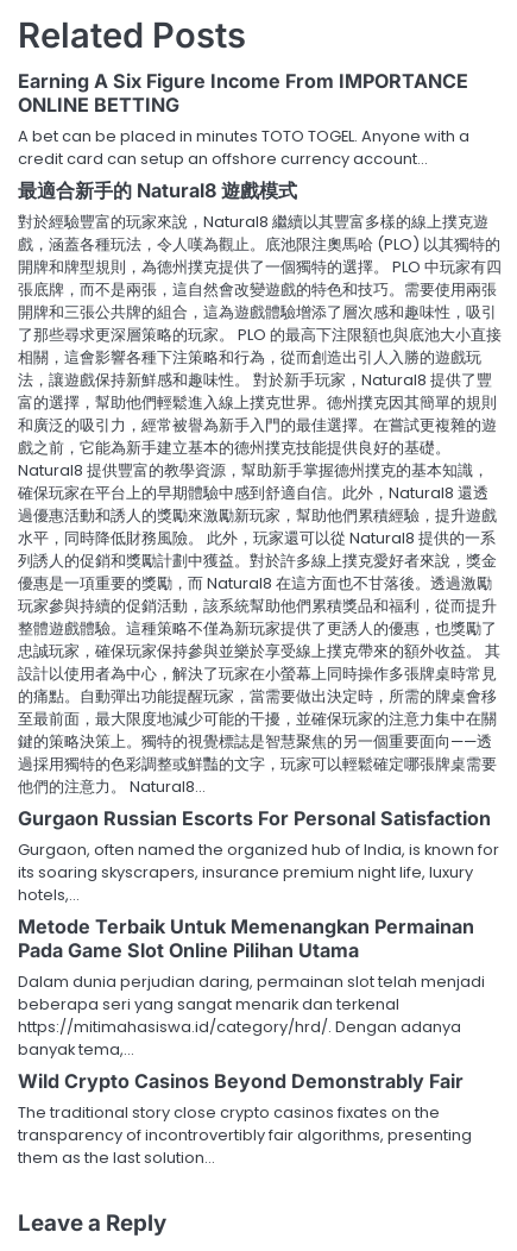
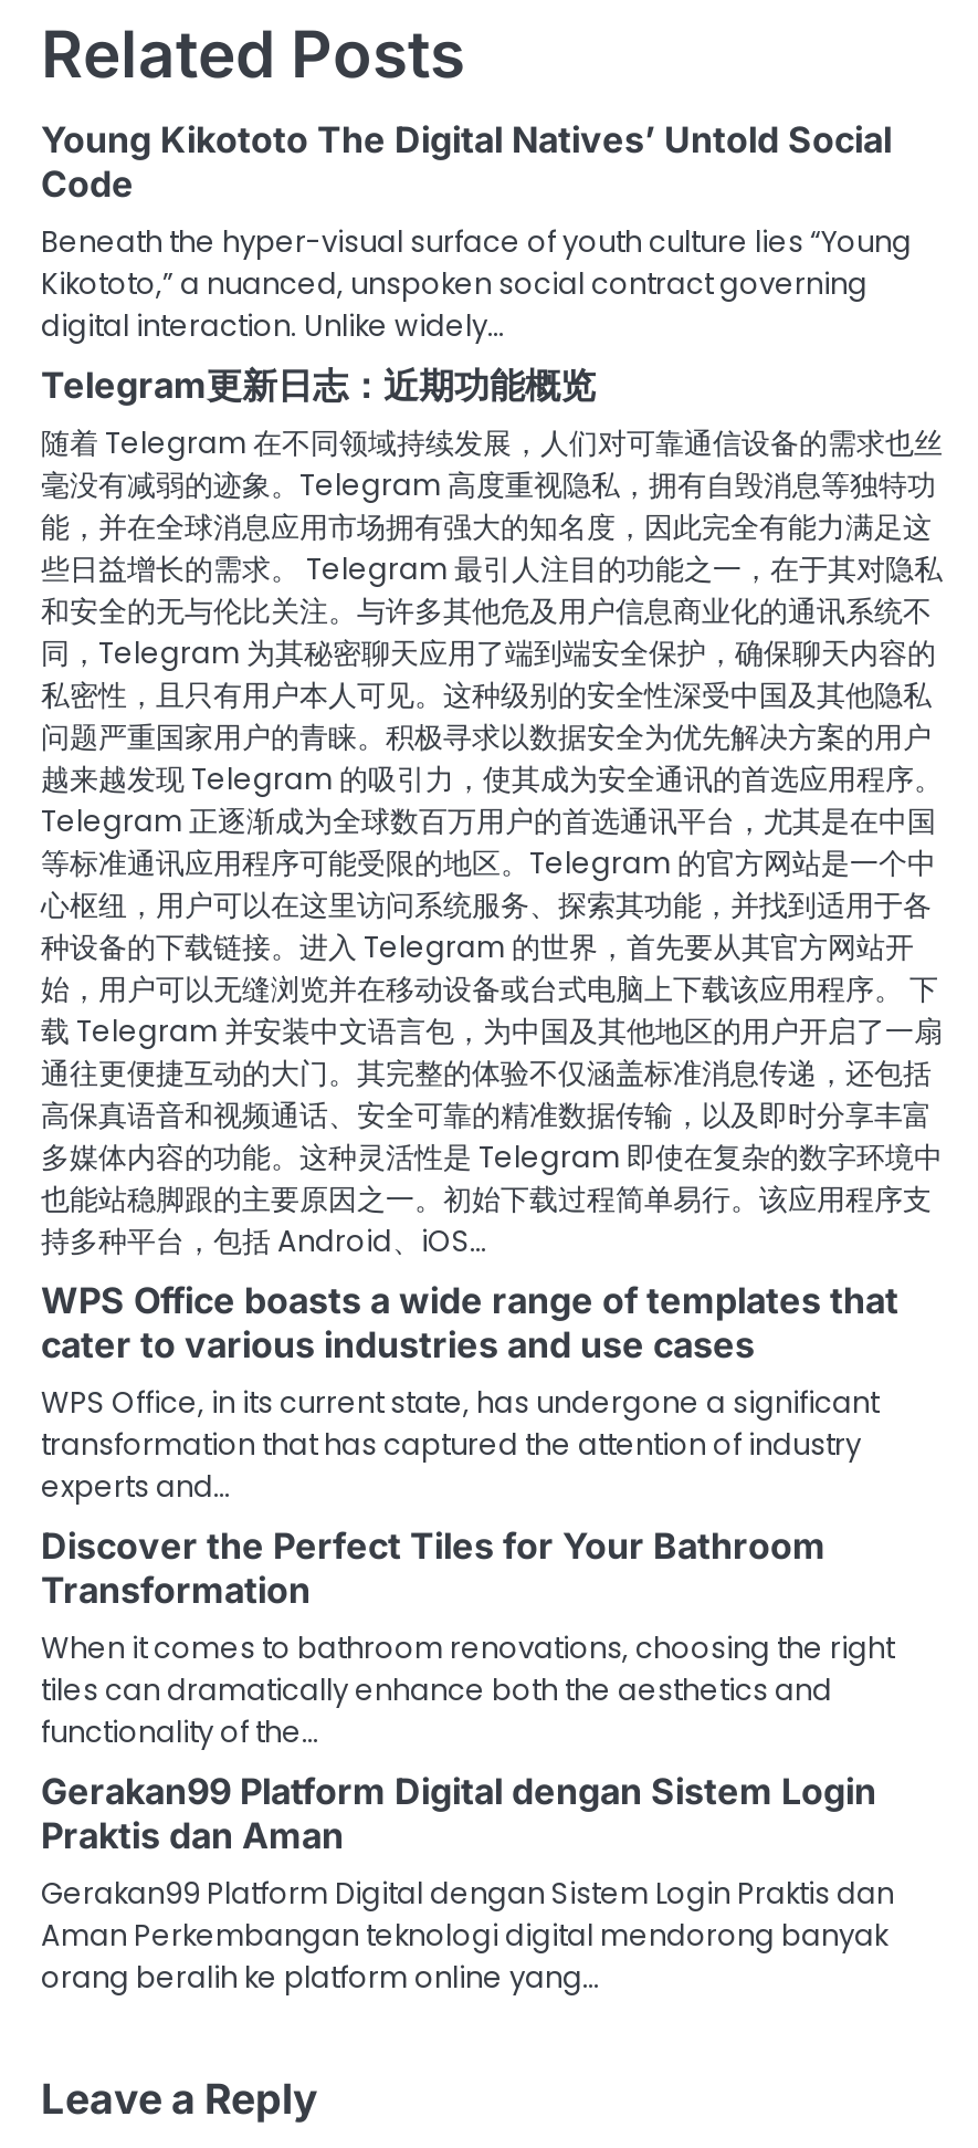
[18,69,502,1169] Earning A Six Figure Income From IMPORTANCE | ONLINE BETTING | A bet can be placed in minutes TOTO TOGEL. Anyone with a | credit card can setup an offshore currency account… | 最適合新手的 Natural8 遊戲模式 | 對於經驗豐富的玩家來說，Natural8 繼續以其豐富多樣的線上撲克遊 | 戲，涵蓋各種玩法，令人嘆為觀止。底池限注奧馬哈 (PLO) 以其獨特的 | 開牌和牌型規則，為德州撲克提供了一個獨特的選擇。 PLO 中玩家有四 | 張底牌，而不是兩張，這自然會改變遊戲的特色和技巧。需要使用兩張 | 開牌和三張公共牌的組合，這為遊戲體驗增添了層次感和趣味性，吸引 | 了那些尋求更深層策略的玩家。 PLO 的最高下注限額也與底池大小直接 | 相關，這會影響各種下注策略和行為，從而創造出引人入勝的遊戲玩 | 法，讓遊戲保持新鮮感和趣味性。 對於新手玩家，Natural8 提供了豐 | 富的選擇，幫助他們輕鬆進入線上撲克世界。德州撲克因其簡單的規則 | 和廣泛的吸引力，經常被譽為新手入門的最佳選擇。在嘗試更複雜的遊 | 戲之前，它能為新手建立基本的德州撲克技能提供良好的基礎。 | Natural8 提供豐富的教學資源，幫助新手掌握德州撲克的基本知識， | 確保玩家在平台上的早期體驗中感到舒適自信。此外，Natural8 還透 | 過優惠活動和誘人的獎勵來激勵新玩家，幫助他們累積經驗，提升遊戲 | 水平，同時降低財務風險。 此外，玩家還可以從 Natural8 提供的一系 | 列誘人的促銷和獎勵計劃中獲益。對於許多線上撲克愛好者來說，獎金 | 優惠是一項重要的獎勵，而 Natural8 在這方面也不甘落後。透過激勵 | 玩家參與持續的促銷活動，該系統幫助他們累積獎品和福利，從而提升 | 整體遊戲體驗。這種策略不僅為新玩家提供了更誘人的優惠，也獎勵了 | 忠誠玩家，確保玩家保持參與並樂於享受線上撲克帶來的額外收益。 其 | 設計以使用者為中心，解決了玩家在小螢幕上同時操作多張牌桌時常見 | 的痛點。自動彈出功能提醒玩家，當需要做出決定時，所需的牌桌會移 | 至最前面，最大限度地減少可能的干擾，並確保玩家的注意力集中在關 | 鍵的策略決策上。獨特的視覺標誌是智慧聚焦的另一個重要面向——透 | 過採用獨特的色彩調整或鮮豔的文字，玩家可以輕鬆確定哪張牌桌需要 | 他們的注意力。 Natural8… | Gurgaon Russian Escorts For Personal Satisfaction | Gurgaon, often named the organized hub of India, is known for | its soaring skyscrapers, insurance premium night life, luxury | hotels,… | Metode Terbaik Untuk Memenangkan Permainan | Pada Game Slot Online Pilihan Utama | Dalam dunia perjudian daring, permainan slot telah menjadi | beberapa seri yang sangat menarik dan terkenal | https://mitimahasiswa.id/category/hrd/. Dengan adanya | banyak tema,… | Wild Crypto Casinos Beyond Demonstrably Fair | The traditional story close crypto casinos fixates on the | transparency of incontrovertibly fair algorithms, presenting | them as the last solution… -> [41,117,943,1998] Young Kikototo The Digital Natives’ Untold Social | Code | Beneath the hyper-visual surface of youth culture lies “Young | Kikototo,” a nuanced, unspoken social contract governing | digital interaction. Unlike widely… | Telegram更新日志：近期功能概览 | 随着 Telegram 在不同领域持续发展，人们对可靠通信设备的需求也丝 | 毫没有减弱的迹象。Telegram 高度重视隐私，拥有自毁消息等独特功 | 能，并在全球消息应用市场拥有强大的知名度，因此完全有能力满足这 | 些日益增长的需求。 Telegram 最引人注目的功能之一，在于其对隐私 | 和安全的无与伦比关注。与许多其他危及用户信息商业化的通讯系统不 | 同，Telegram 为其秘密聊天应用了端到端安全保护，确保聊天内容的 | 私密性，且只有用户本人可见。这种级别的安全性深受中国及其他隐私 | 问题严重国家用户的青睐。积极寻求以数据安全为优先解决方案的用户 | 越来越发现 Telegram 的吸引力，使其成为安全通讯的首选应用程序。 | Telegram 正逐渐成为全球数百万用户的首选通讯平台，尤其是在中国 | 等标准通讯应用程序可能受限的地区。Telegram 的官方网站是一个中 | 心枢纽，用户可以在这里访问系统服务、探索其功能，并找到适用于各 | 种设备的下载链接。进入 Telegram 的世界，首先要从其官方网站开 | 始，用户可以无缝浏览并在移动设备或台式电脑上下载该应用程序。 下 | 载 Telegram 并安装中文语言包，为中国及其他地区的用户开启了一扇 | 通往更便捷互动的大门。其完整的体验不仅涵盖标准消息传递，还包括 | 高保真语音和视频通话、安全可靠的精准数据传输，以及即时分享丰富 | 多媒体内容的功能。这种灵活性是 Telegram 即使在复杂的数字环境中 | 也能站稳脚跟的主要原因之一。初始下载过程简单易行。该应用程序支 | 持多种平台，包括 Android、iOS… | WPS Office boasts a wide range of templates that | cater to various industries and use cases | WPS Office, in its current state, has undergone a significant | transformation that has captured the attention of industry | experts and… | Discover the Perfect Tiles for Your Bathroom | Transformation | When it comes to bathroom renovations, choosing the right | tiles can dramatically enhance both the aesthetics and | functionality of the… | Gerakan99 Platform Digital dengan Sistem Login | Praktis dan Aman | Gerakan99 Platform Digital dengan Sistem Login Praktis dan | Aman Perkembangan teknologi digital mendorong banyak | orang beralih ke platform online yang…

